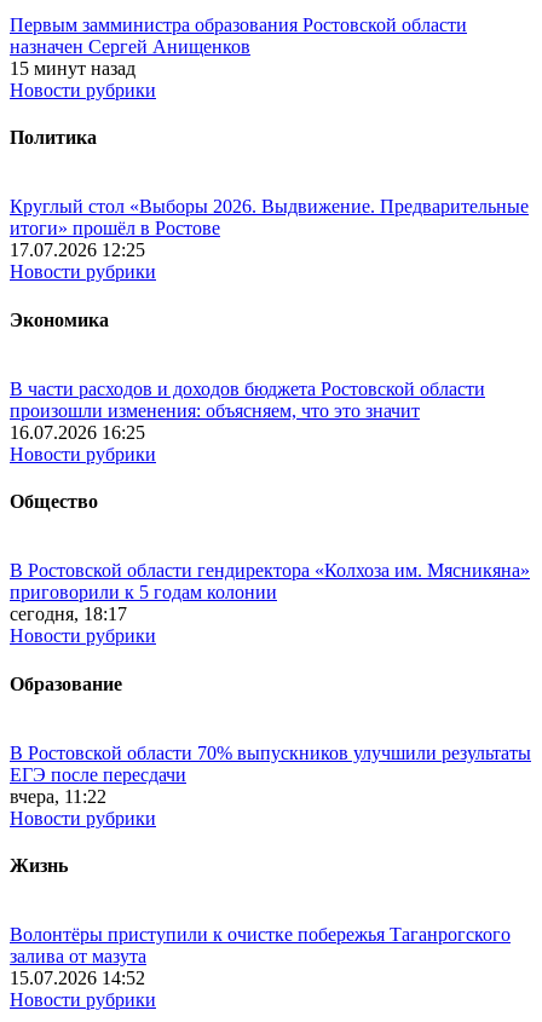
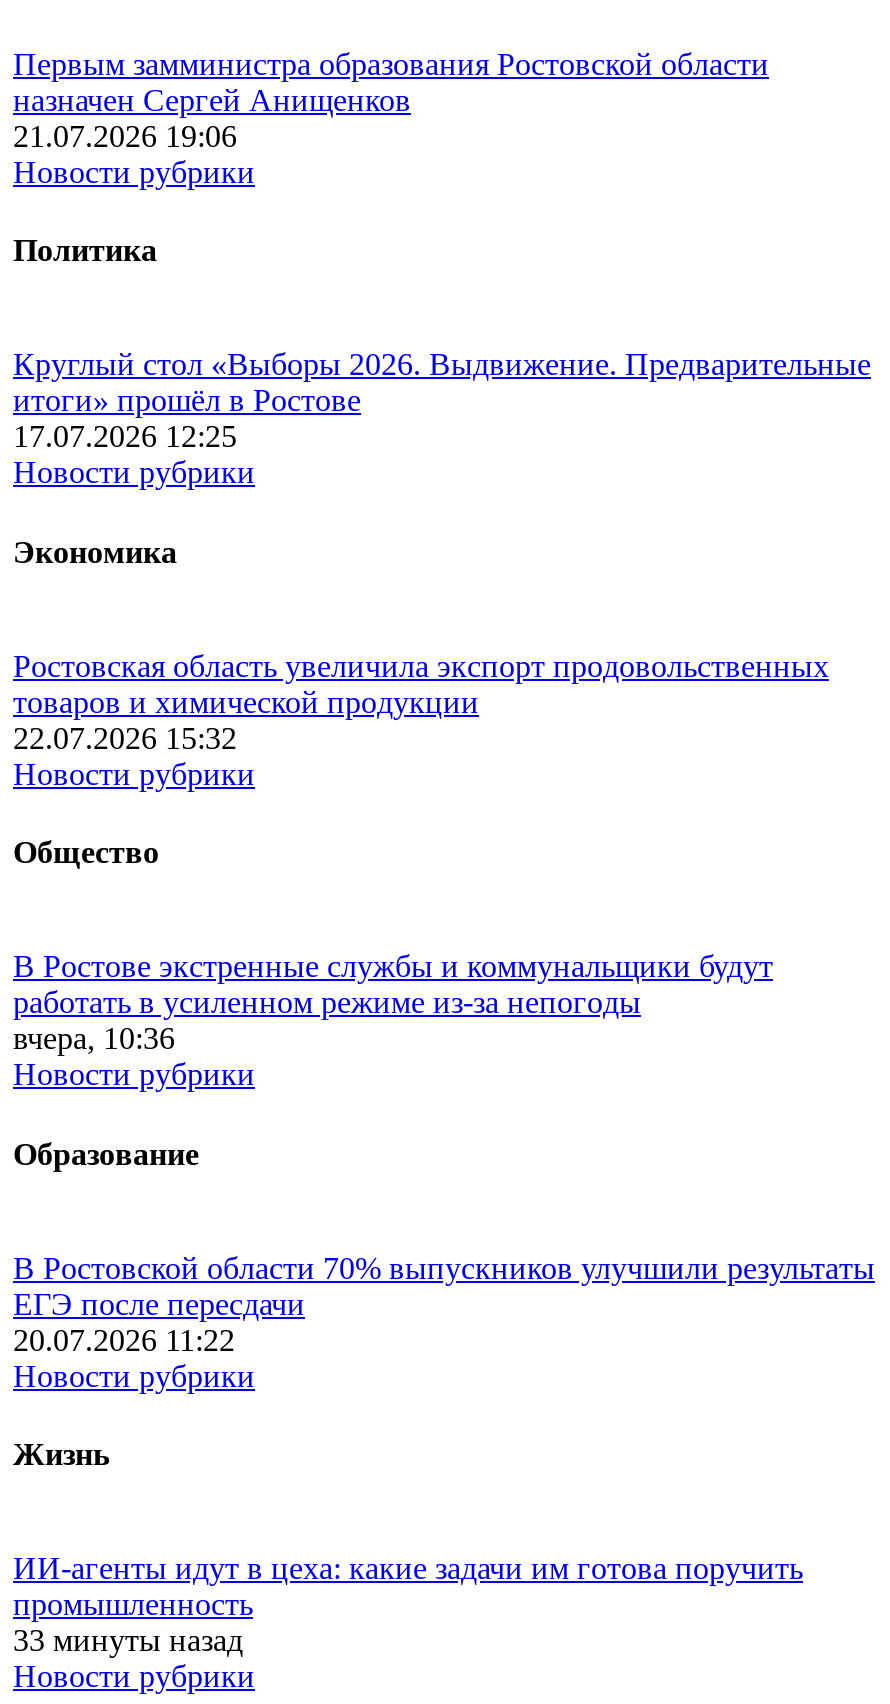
[10,58,135,78] 15 минут назад -> [13,119,237,153] 21.07.2026 19:06
[10,378,485,442] В части расходов и доходов бюджета Ростовской области | произошли изменения: объясняем, что это значит | 16.07.2026 16:25 -> [13,649,829,755] Ростовская область увеличила экспорт продовольственных | товаров и химической продукции | 22.07.2026 15:32
[10,560,530,624] В Ростовской области гендиректора «Колхоза им. Мясникяна» | приговорили к 5 годам колонии | сегодня, 18:17 -> [13,950,773,1056] В Ростове экстренные службы и коммунальщики будут | работать в усиленном режиме из-за непогоды | вчера, 10:36
[10,786,106,807] вчера, 11:22 -> [13,1323,235,1357] 20.07.2026 11:22
[10,925,511,989] Волонтёры приступили к очистке побережья Таганрогского | залива от мазута | 15.07.2026 14:52 -> [13,1552,803,1658] ИИ-агенты идут в цеха: какие задачи им готова поручить | промышленность | 33 минуты назад

